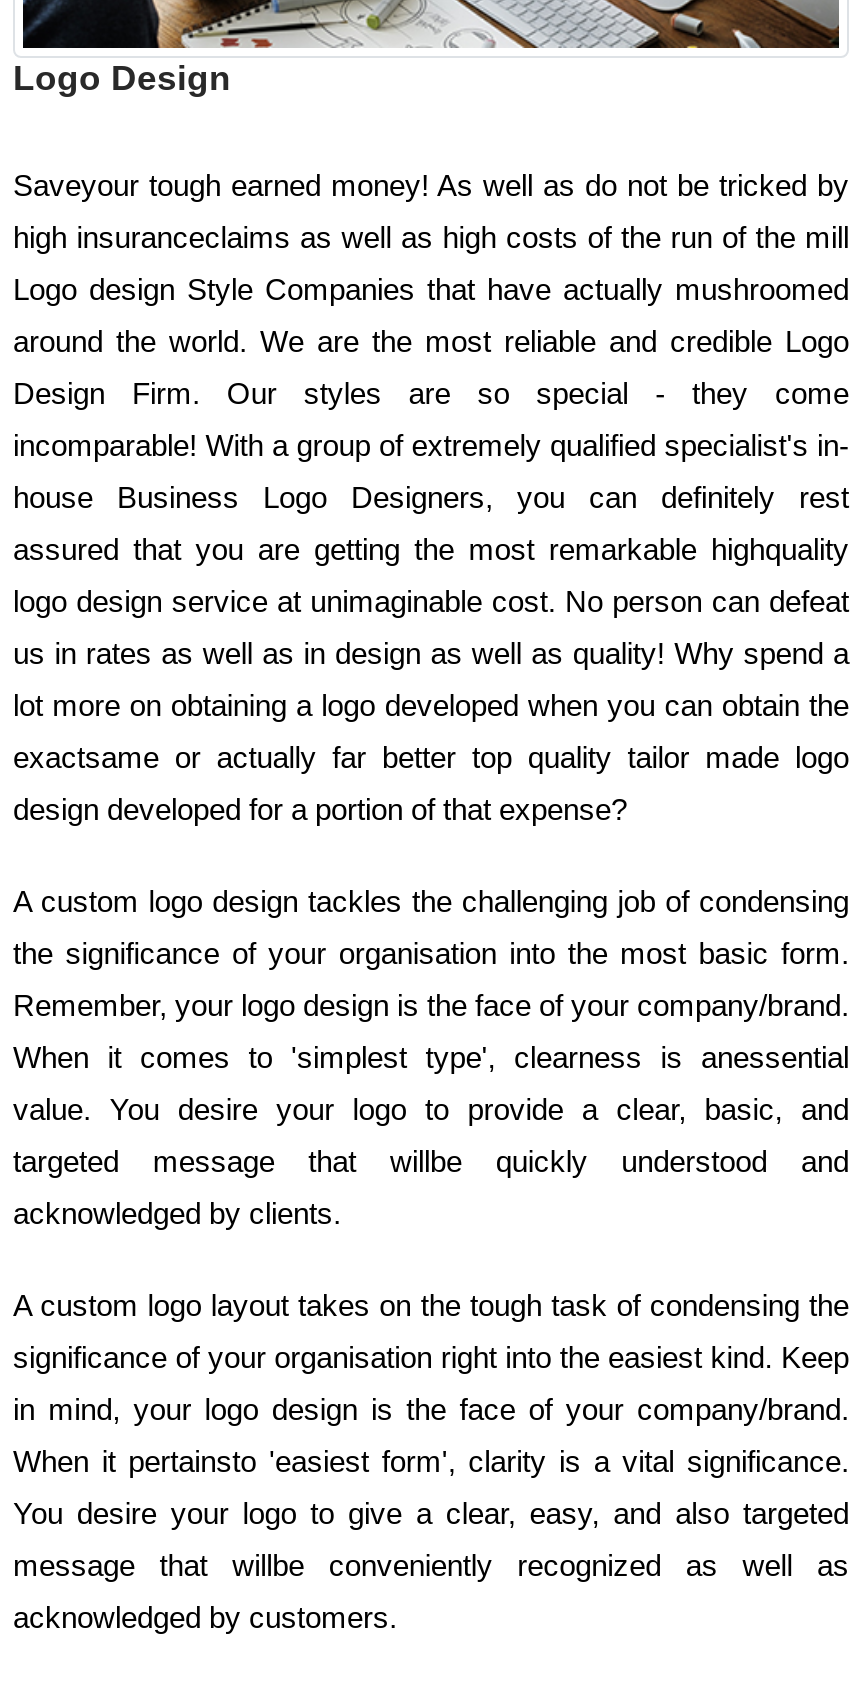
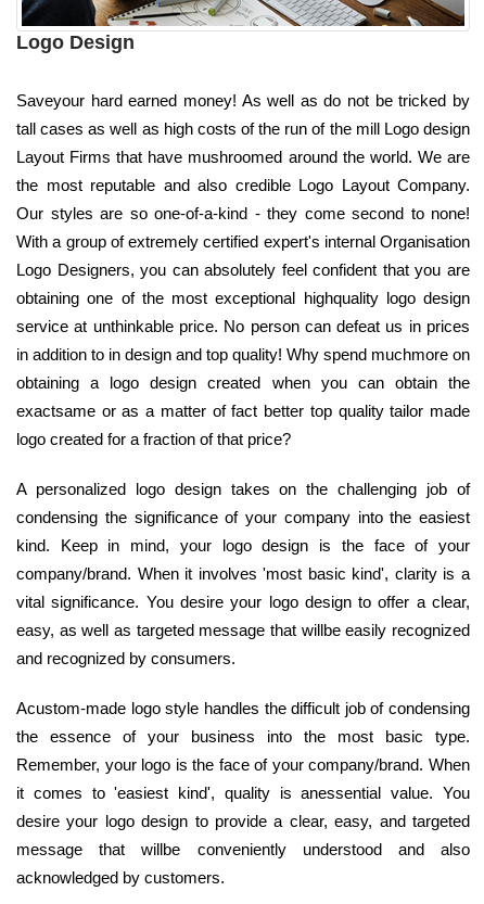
[13,167,849,201] Saveyour tough earned money! As well as do not be tricked by -> [16,91,470,109] Saveyour hard earned money! As well as do not be tricked by
[13,219,849,253] high insuranceclaims as well as high costs of the run of the mill -> [16,119,470,137] tall cases as well as high costs of the run of the mill Logo design
[13,271,849,305] Logo design Style Companies that have actually mushroomed -> [16,147,470,166] Layout Firms that have mushroomed around the world. We are
[13,323,849,357] around the world. We are the most reliable and credible Logo -> [16,175,470,194] the most reputable and also credible Logo Layout Company.
[13,375,849,409] Design Firm. Our styles are so special - they come -> [16,204,470,222] Our styles are so one-of-a-kind - they come second to none!
[13,427,849,461] incomparable! With a group of extremely qualified specialist's in- -> [16,232,470,250] With a group of extremely certified expert's internal Organisation
[13,479,849,513] house Business Logo Designers, you can definitely rest -> [16,260,470,278] Logo Designers, you can absolutely feel confident that you are
[13,531,849,565] assured that you are getting the most remarkable highquality -> [16,288,470,307] obtaining one of the most exceptional highquality logo design
[13,583,849,617] logo design service at unimaginable cost. No person can defeat -> [16,316,470,335] service at unthinkable price. No person can defeat us in prices
[13,635,849,669] us in rates as well as in design as well as quality! Why spend a -> [16,345,470,363] in addition to in design and top quality! Why spend muchmore on
[13,687,849,721] lot more on obtaining a logo developed when you can obtain the -> [16,373,470,391] obtaining a logo design created when you can obtain the
[13,739,849,773] exactsame or actually far better top quality tailor made logo -> [16,401,470,420] exactsame or as a matter of fact better top quality tailor made
[13,791,627,825] design developed for a portion of that expense? -> [16,429,291,448] logo created for a fraction of that price?
[13,883,849,917] A custom logo design tackles the challenging job of condensing -> [16,479,470,498] A personalized logo design takes on the challenging job of
[13,935,849,969] the significance of your organisation into the most basic form. -> [16,507,470,526] condensing the significance of your company into the easiest
[13,987,849,1021] Remember, your logo design is the face of your company/brand. -> [16,536,470,554] kind. Keep in mind, your logo design is the face of your
[13,1039,849,1073] When it comes to 'simplest type', clearness is anessential -> [16,564,470,582] company/brand. When it involves 'most basic kind', clarity is a
[13,1091,849,1125] value. You desire your logo to provide a clear, basic, and -> [16,592,470,611] vital significance. You desire your logo design to offer a clear,
[13,1143,849,1177] targeted message that willbe quickly understood and -> [16,620,470,639] easy, as well as targeted message that willbe easily recognized
[13,1195,341,1229] acknowledged by clients. -> [16,649,235,667] and recognized by consumers.
[13,1287,849,1321] A custom logo layout takes on the tough task of condensing the -> [16,698,470,717] Acustom-made logo style handles the difficult job of condensing
[13,1339,849,1373] significance of your organisation right into the easiest kind. Keep -> [16,727,470,745] the essence of your business into the most basic type.
[13,1391,849,1425] in mind, your logo design is the face of your company/brand. -> [16,755,470,773] Remember, your logo is the face of your company/brand. When
[13,1443,849,1477] When it pertainsto 'easiest form', clarity is a vital significance. -> [16,783,470,802] it comes to 'easiest kind', quality is anessential value. You
[13,1495,849,1529] You desire your logo to give a clear, easy, and also targeted -> [16,811,470,830] desire your logo design to provide a clear, easy, and targeted
[13,1547,849,1581] message that willbe conveniently recognized as well as -> [16,840,470,858] message that willbe conveniently understood and also

